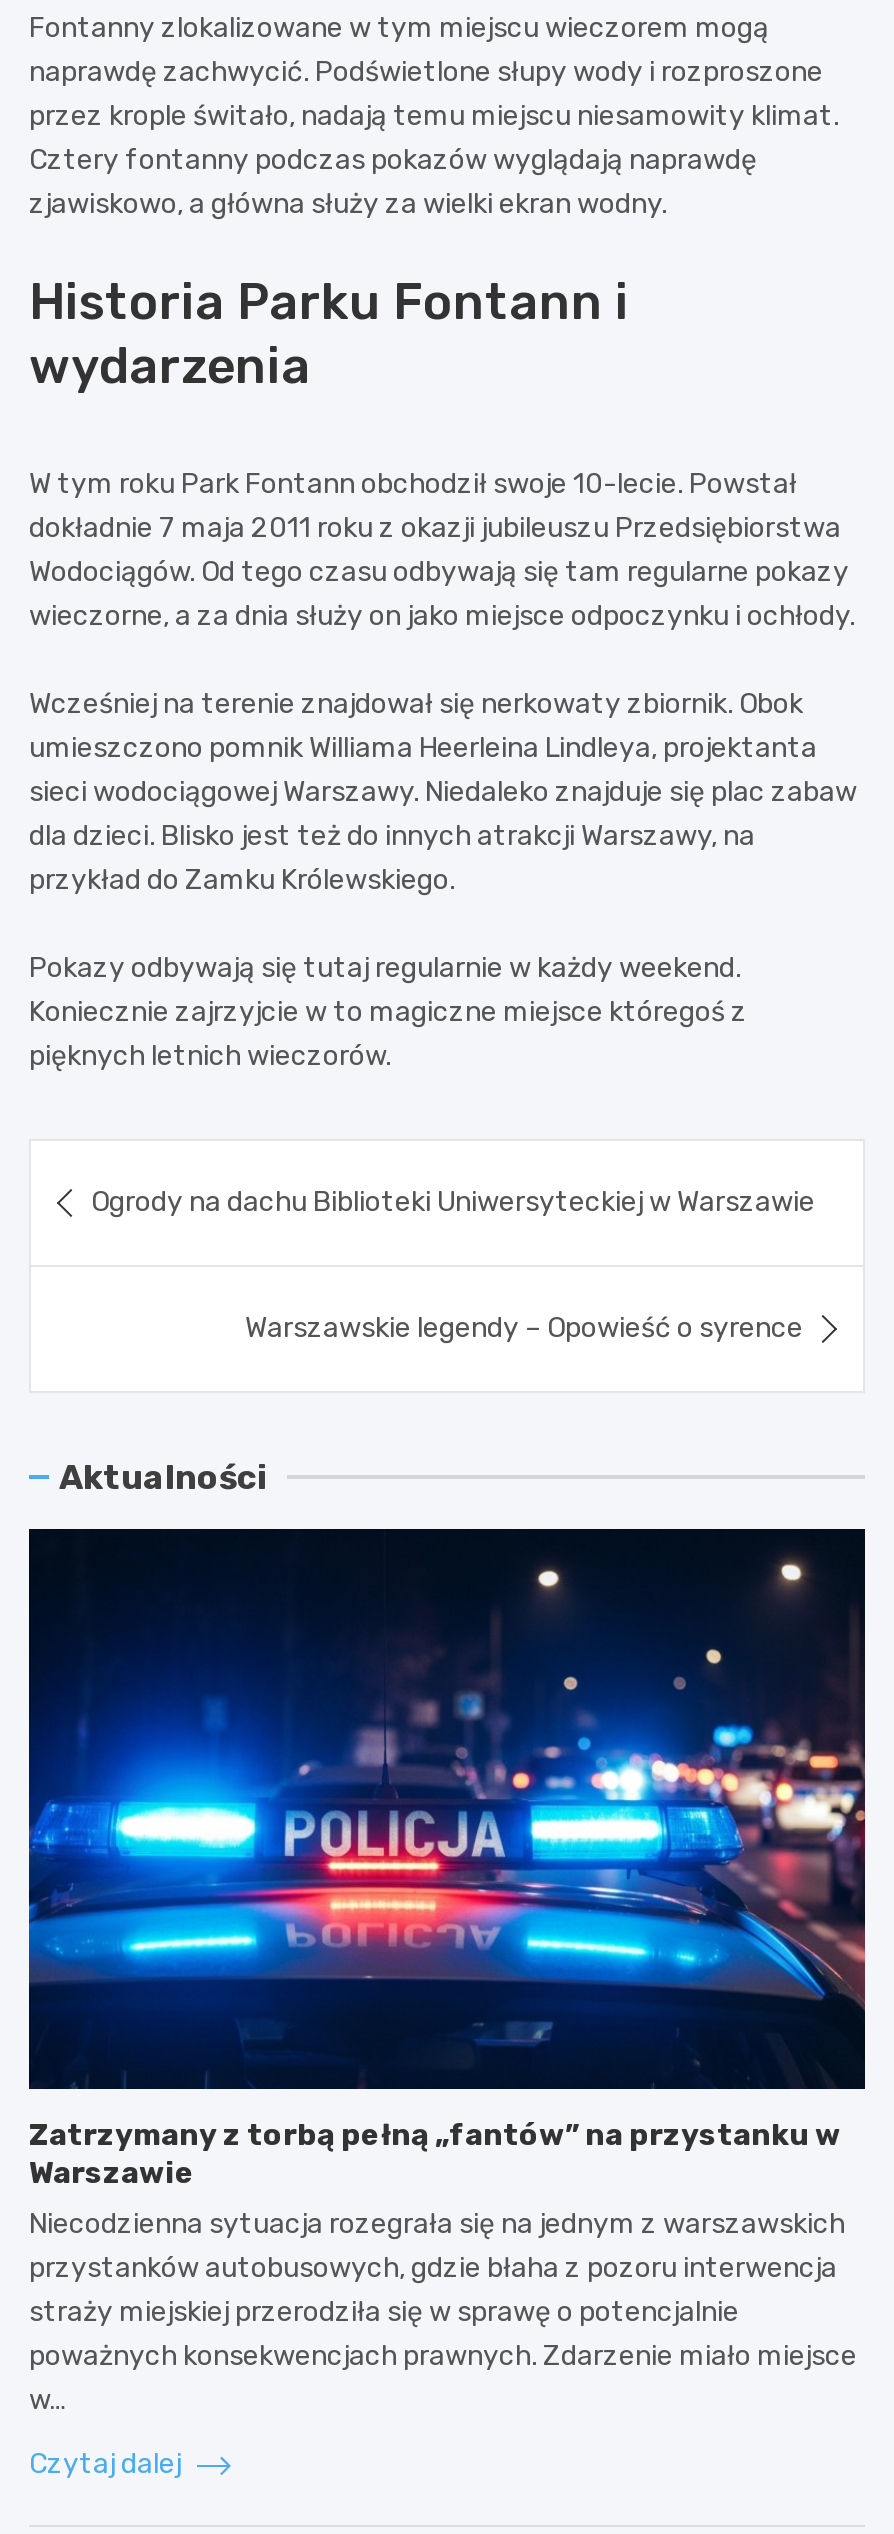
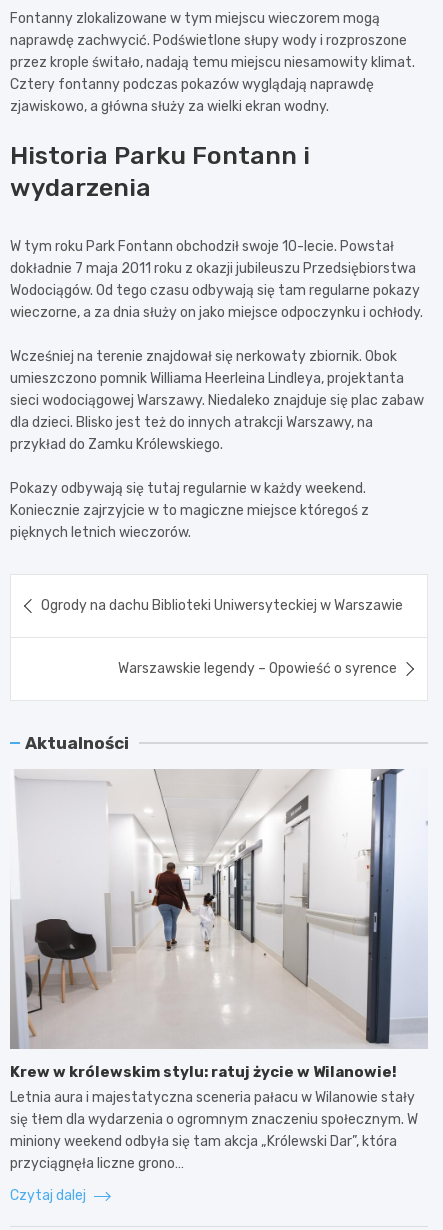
[27,1527,867,2091] [image] -> [10,768,428,1015] [image]
[29,2117,857,2417] Zatrzymany z torbą pełną „fantów” na przystanku w | Warszawie | Niecodzienna sytuacja rozegrała się na jednym z warszawskich | przystanków autobusowych, gdzie błaha z pozoru interwencja | straży miejskiej przerodziła się w sprawę o potencjalnie | poważnych konsekwencjach prawnych. Zdarzenie miało miejsce | w… -> [10,1063,418,1172] Krew w królewskim stylu: ratuj życie w Wilanowie! | Letnia aura i majestatyczna sceneria pałacu w Wilanowie stały | się tłem dla wydarzenia o ogromnym znaczeniu społecznym. W | miniony weekend odbyła się tam akcja „Królewski Dar”, która | przyciągnęła liczne grono…

